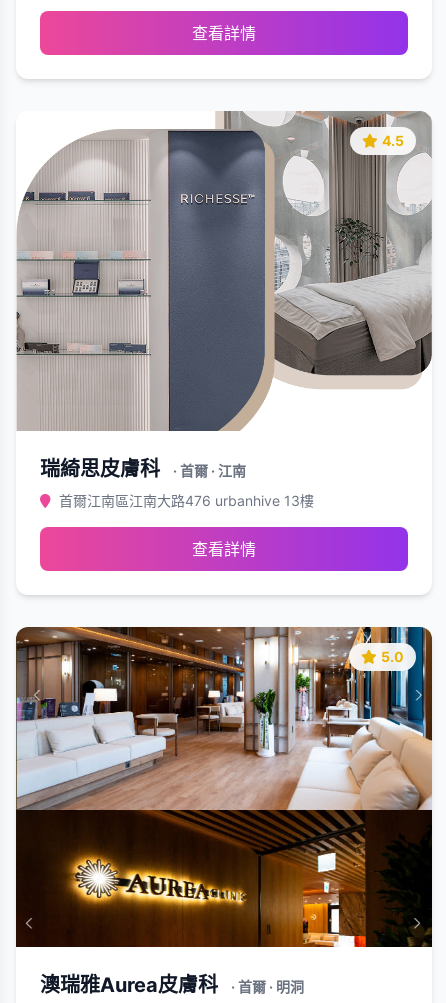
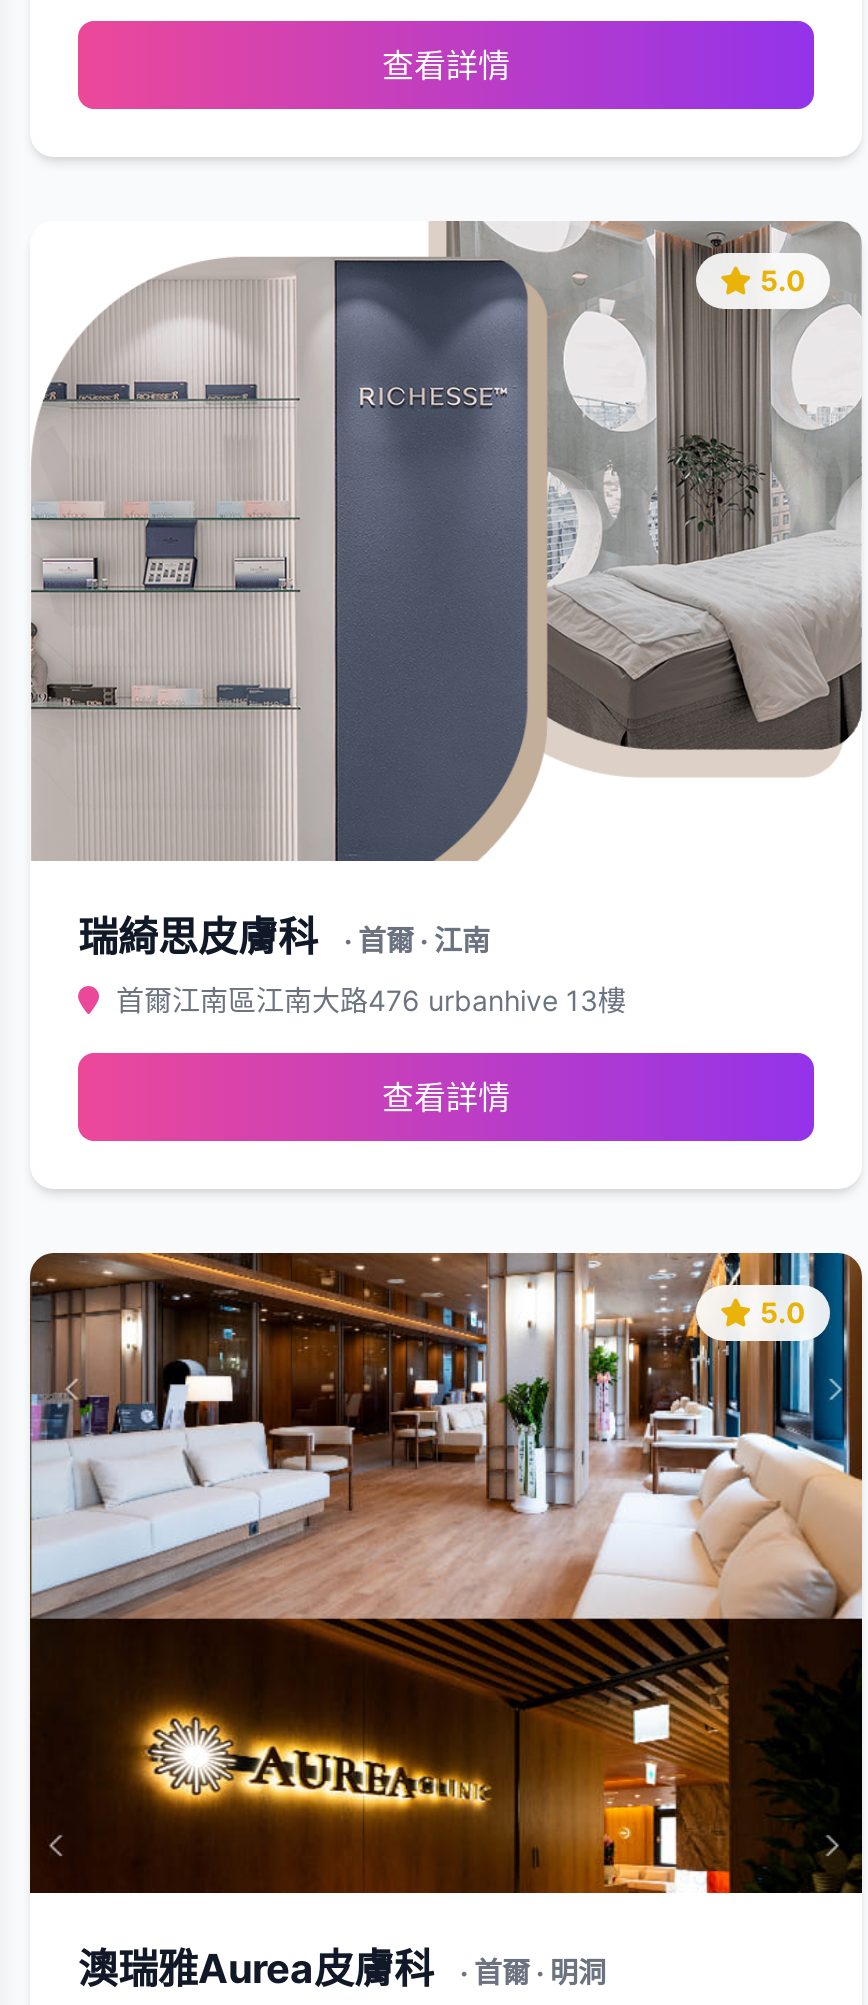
[382,132,404,149] 4.5 -> [760,263,806,297] 5.0

